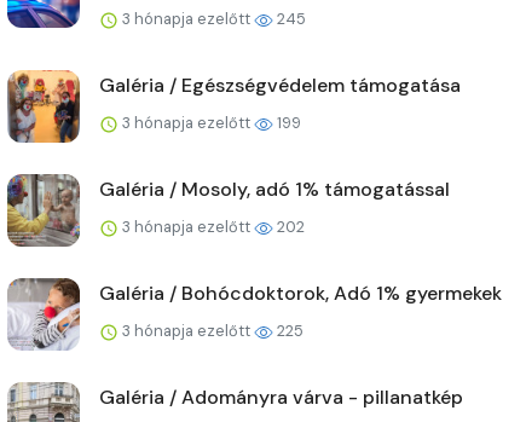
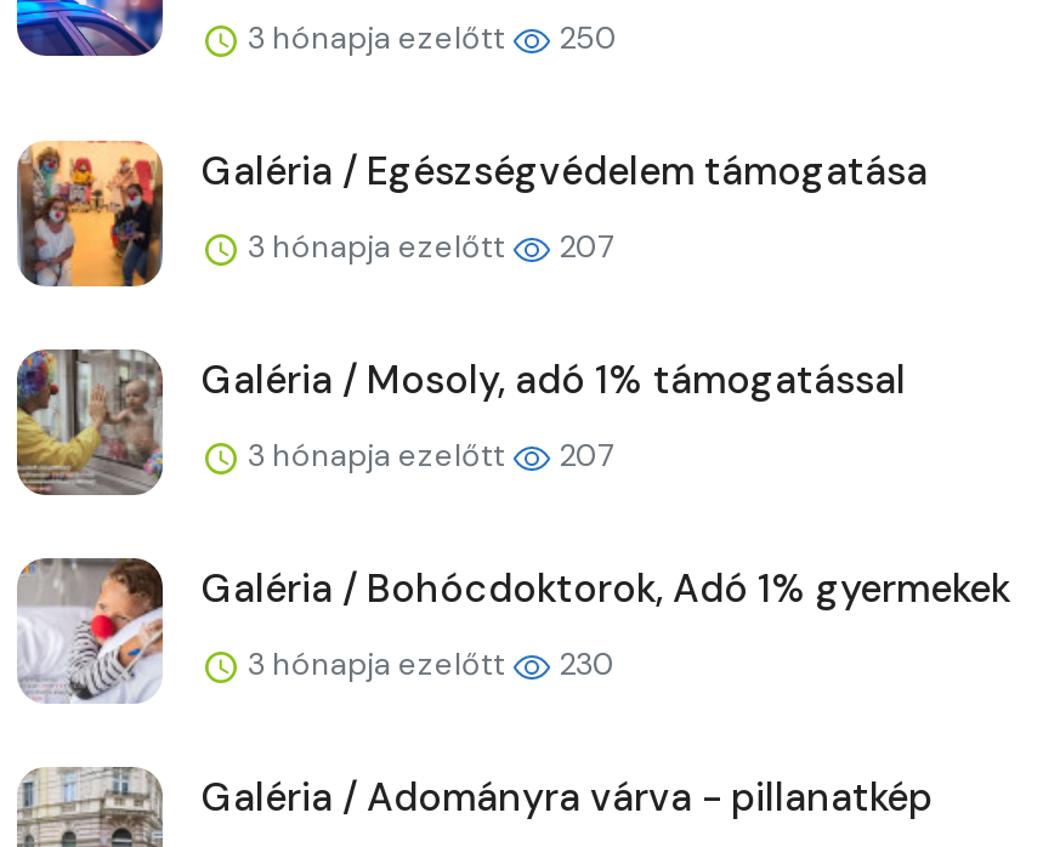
[119,9,306,29] 3 hónapja ezelőtt 245 -> [240,17,617,59] 3 hónapja ezelőtt 250
[119,113,301,133] 3 hónapja ezelőtt 199 -> [240,226,614,267] 3 hónapja ezelőtt 207
[119,217,305,237] 3 hónapja ezelőtt 202 -> [240,435,614,476] 3 hónapja ezelőtt 207
[119,321,304,341] 3 hónapja ezelőtt 225 -> [240,644,614,685] 3 hónapja ezelőtt 230

